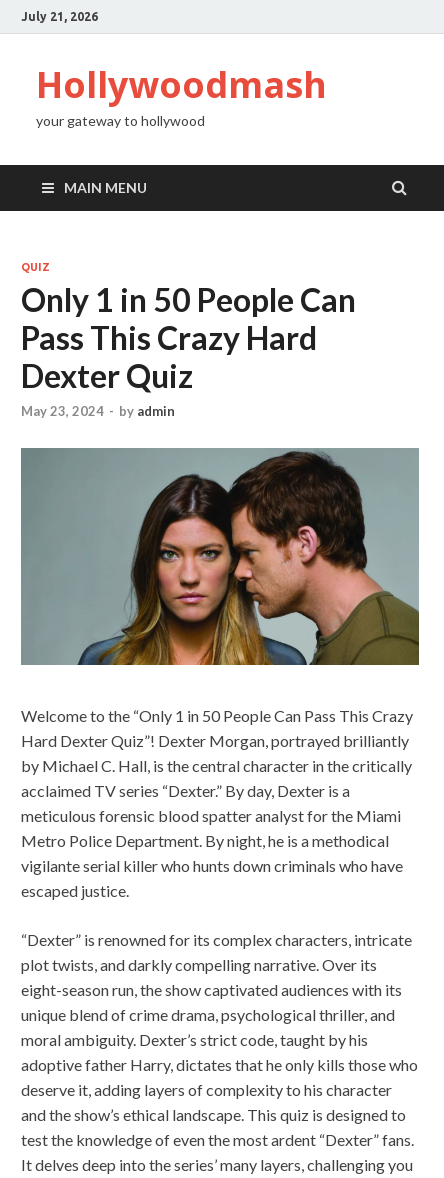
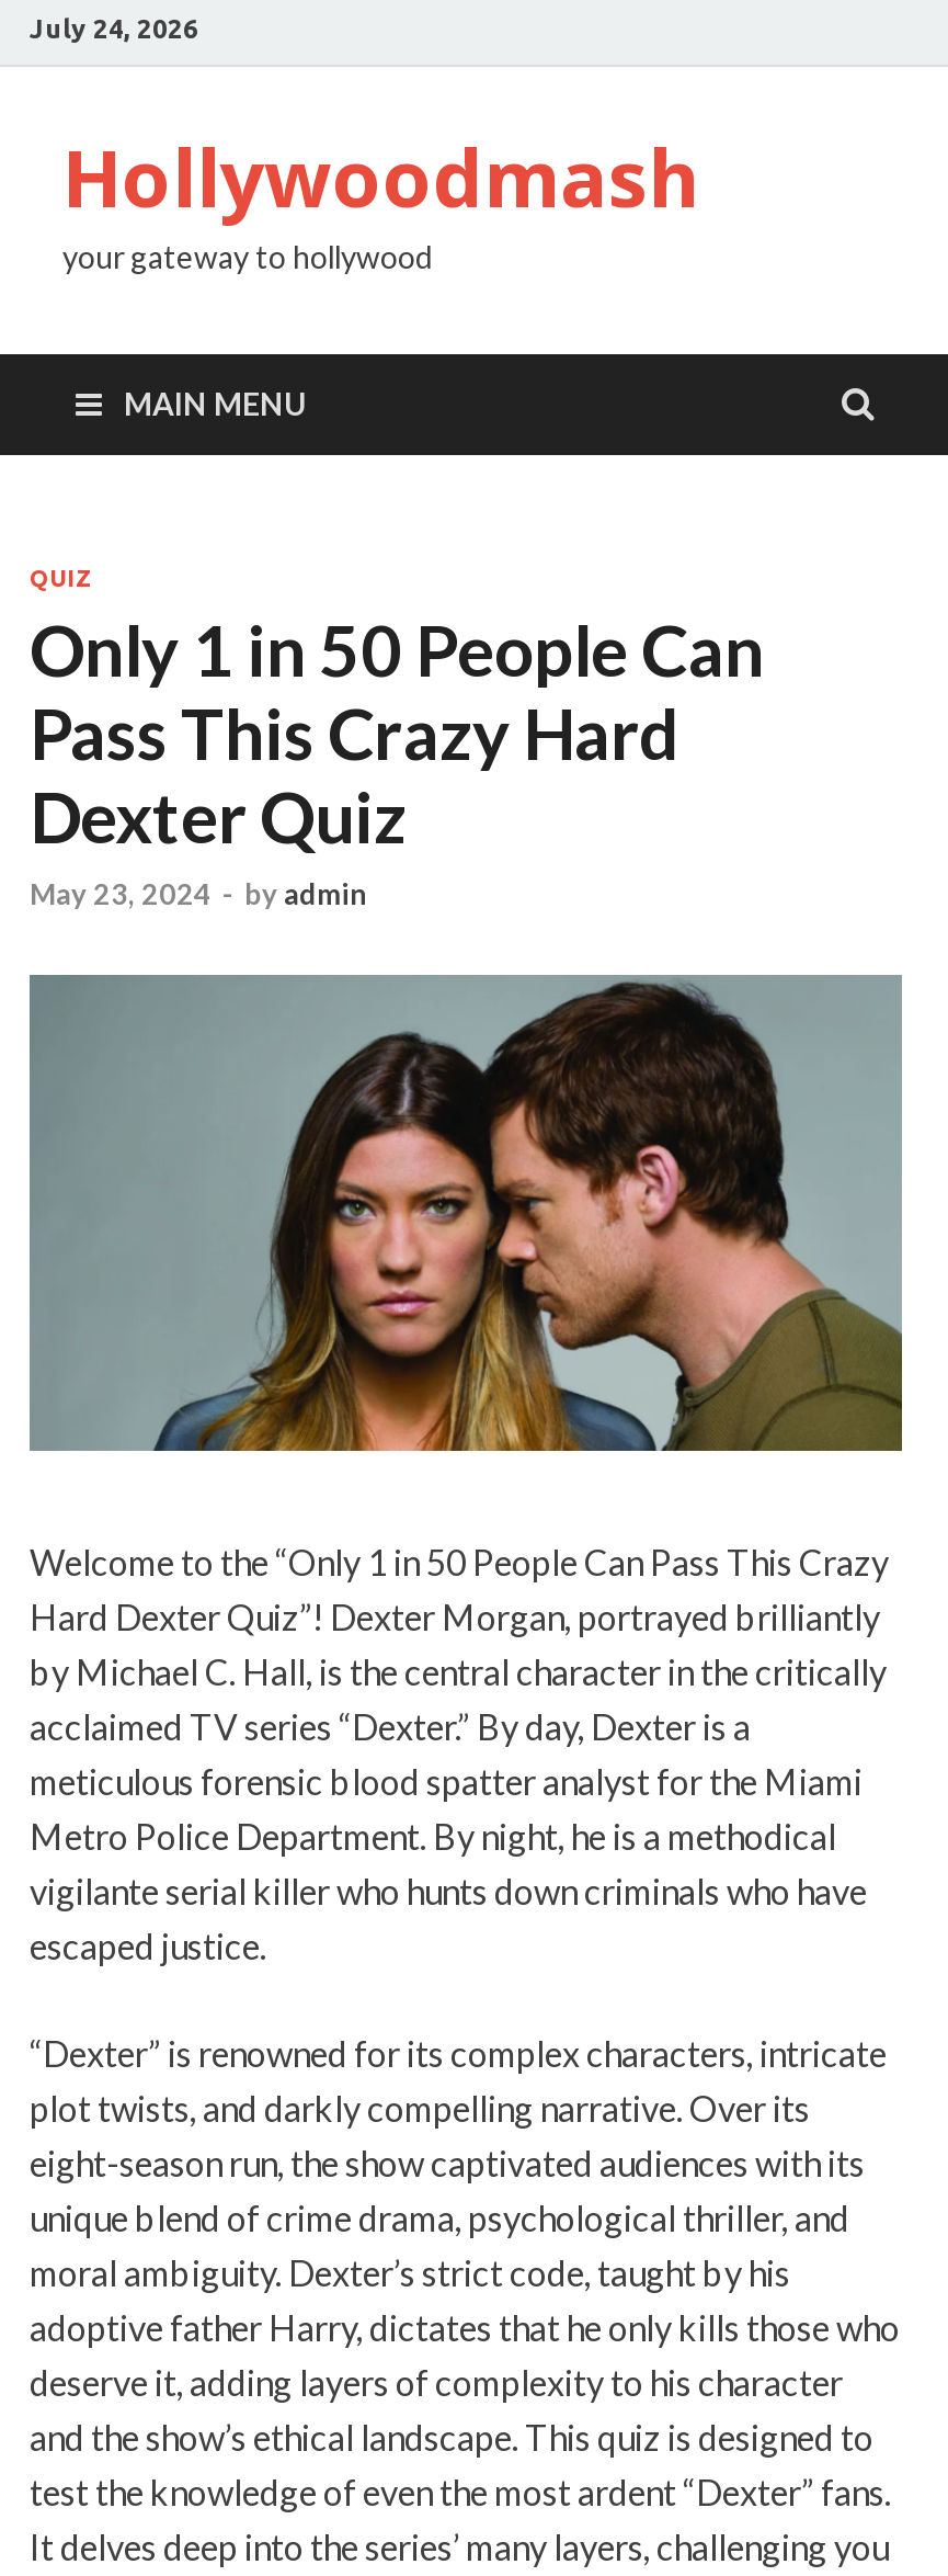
[21,9,98,22] July 21, 2026 -> [30,13,198,42] July 24, 2026

